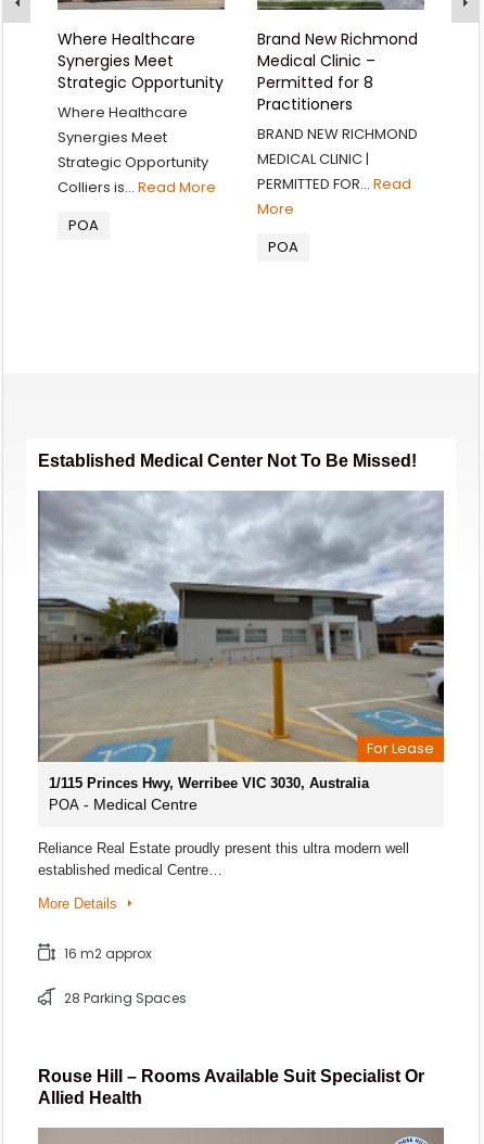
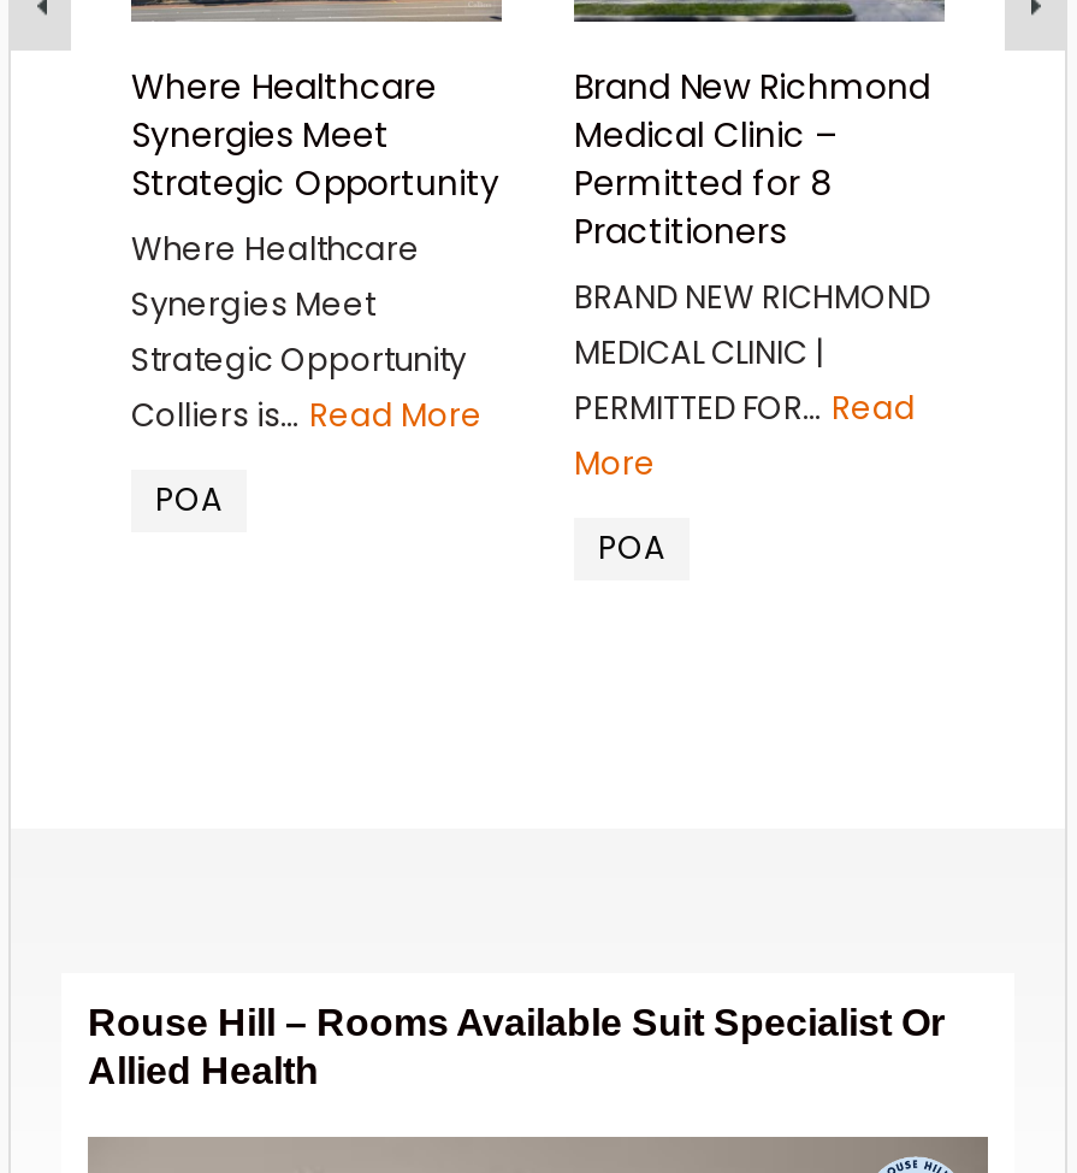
[38,452,417,470] Established Medical Center Not To Be Missed! -> none
[37,479,445,1008] [image] | For Lease | 1/115 Princes Hwy, Werribee VIC 3030, Australia | POA - Medical Centre | Reliance Real Estate proudly present this ultra modern well | established medical Centre… | More Details | 16 m2 approx | 28 Parking Spaces -> none

